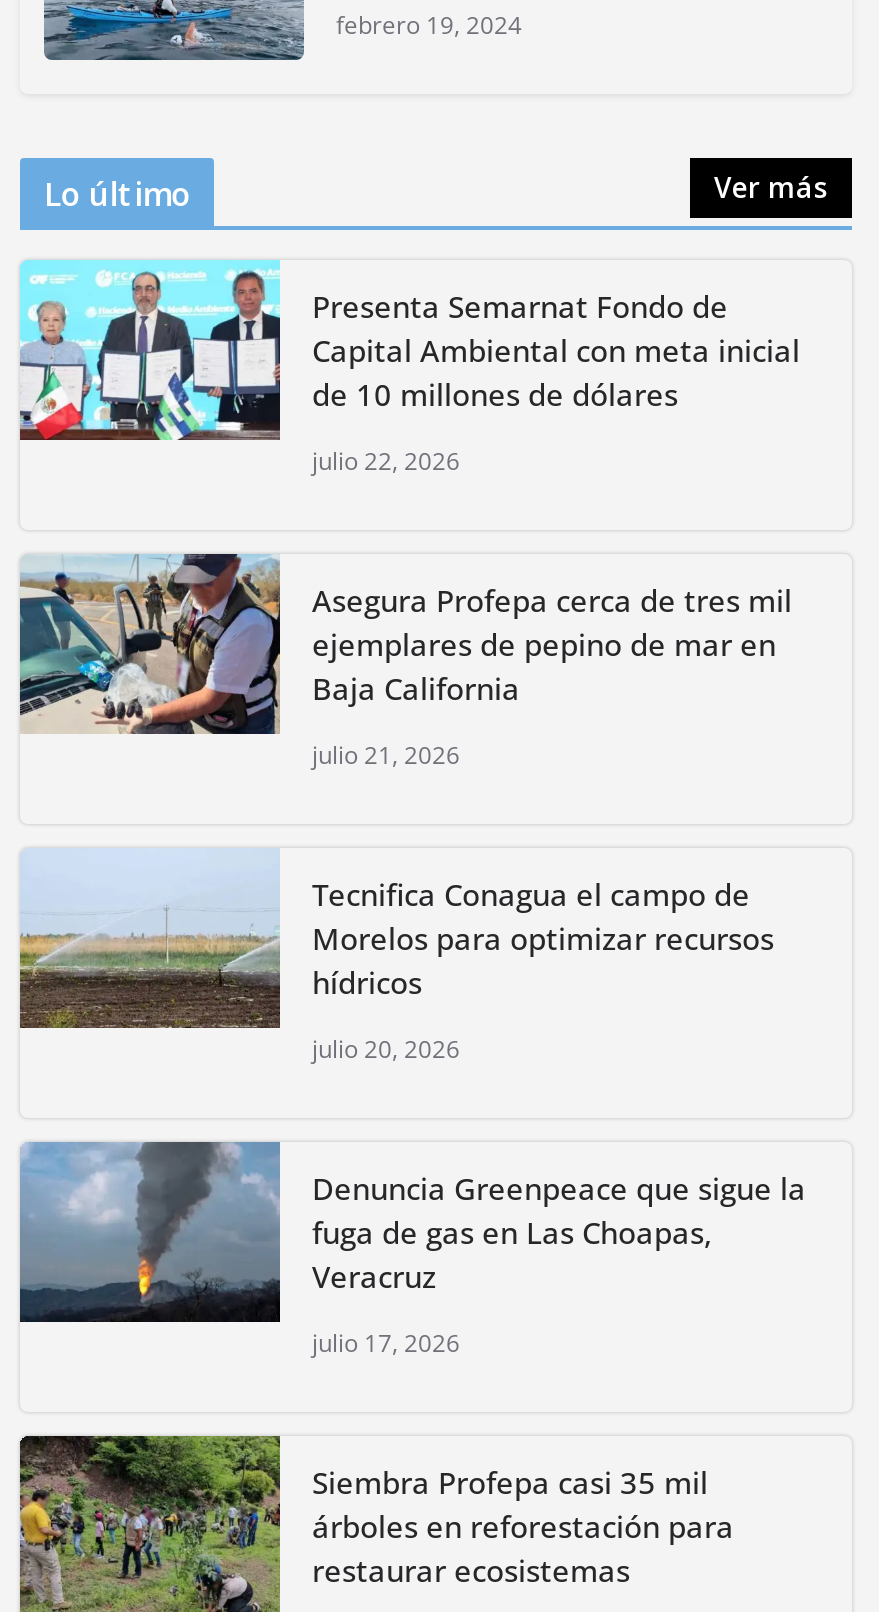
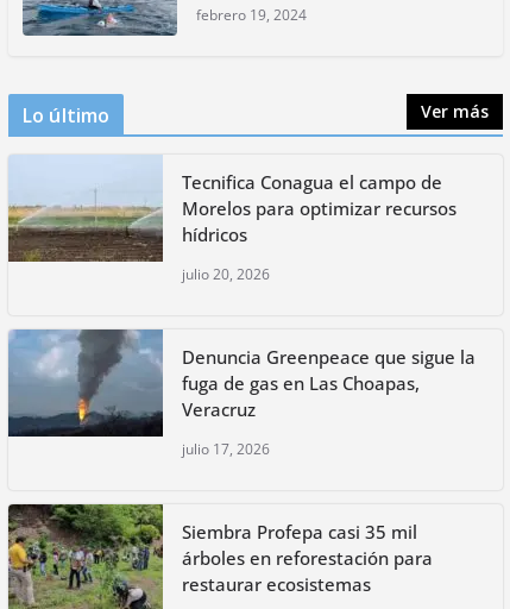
[20,260,800,478] [image] | Presenta Semarnat Fondo de | Capital Ambiental con meta inicial | de 10 millones de dólares | julio 22, 2026 -> none
[20,554,792,772] [image] | Asegura Profepa cerca de tres mil | ejemplares de pepino de mar en | Baja California | julio 21, 2026 -> none

